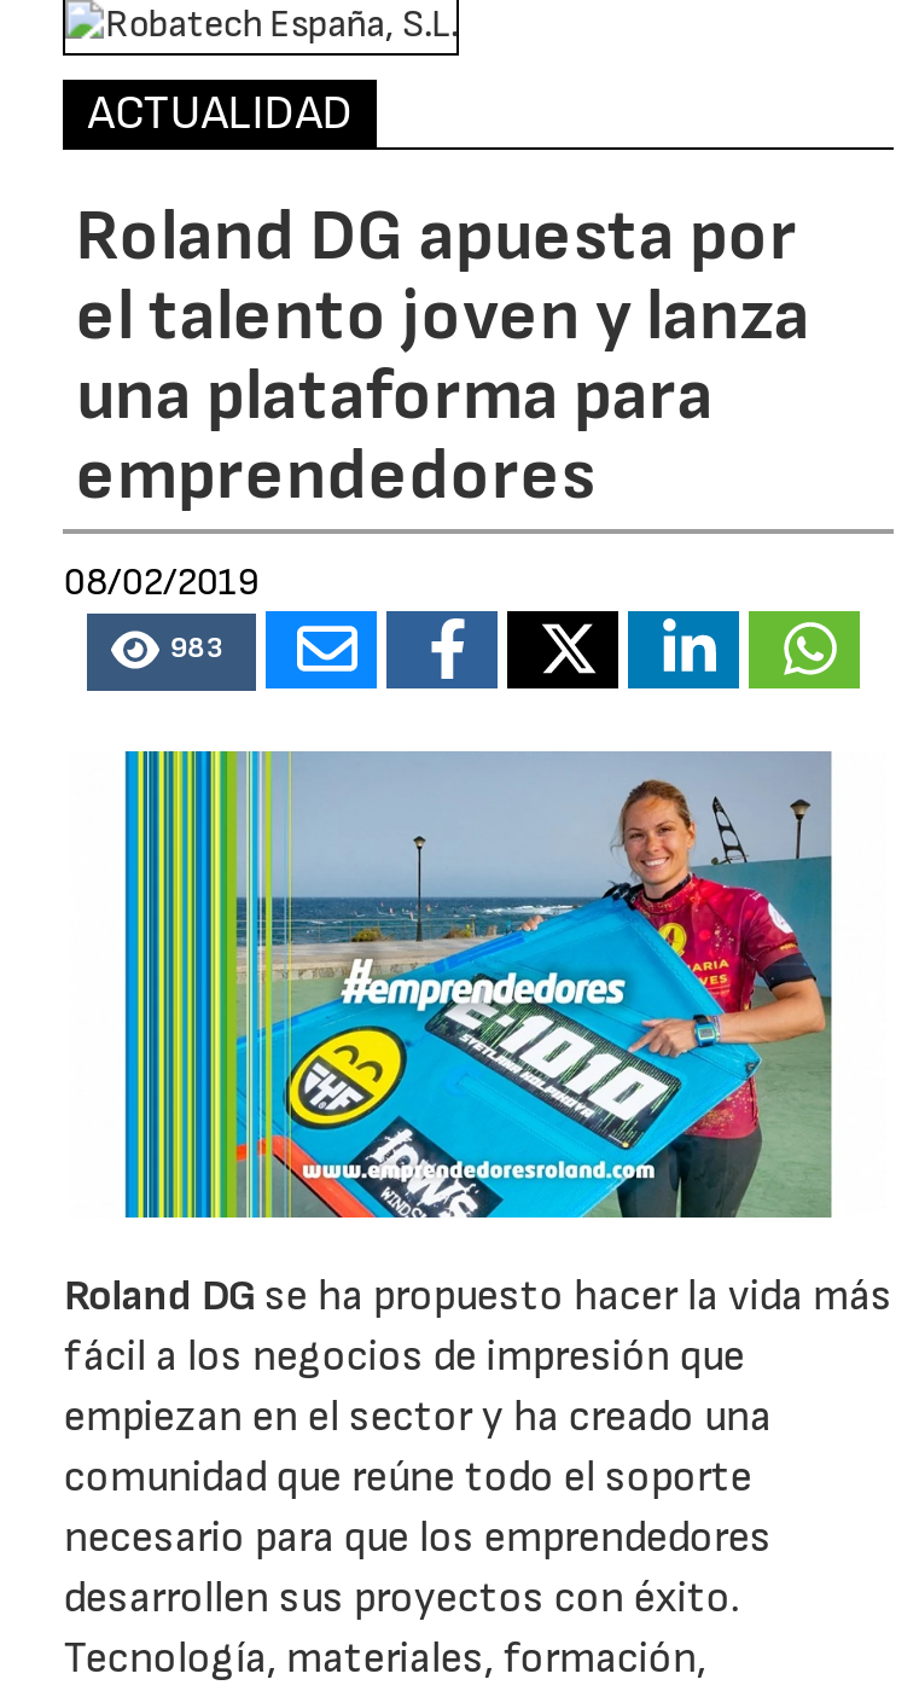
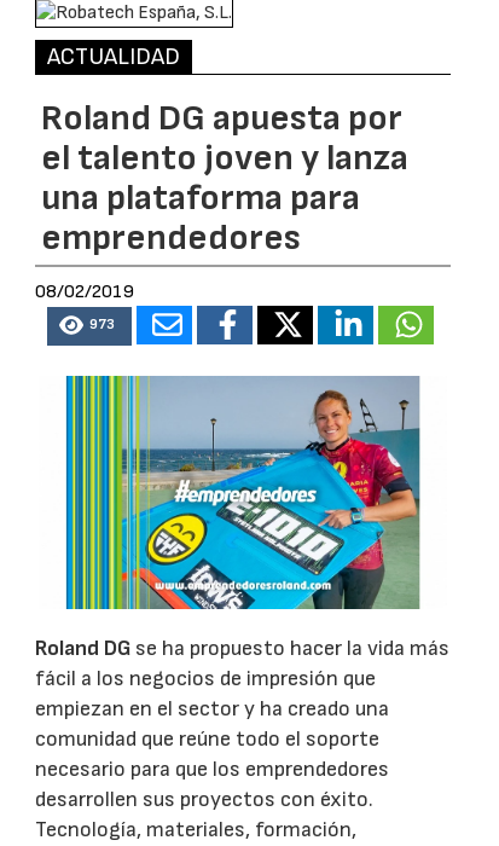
[171,631,224,667] 983 -> [89,315,114,334] 973

